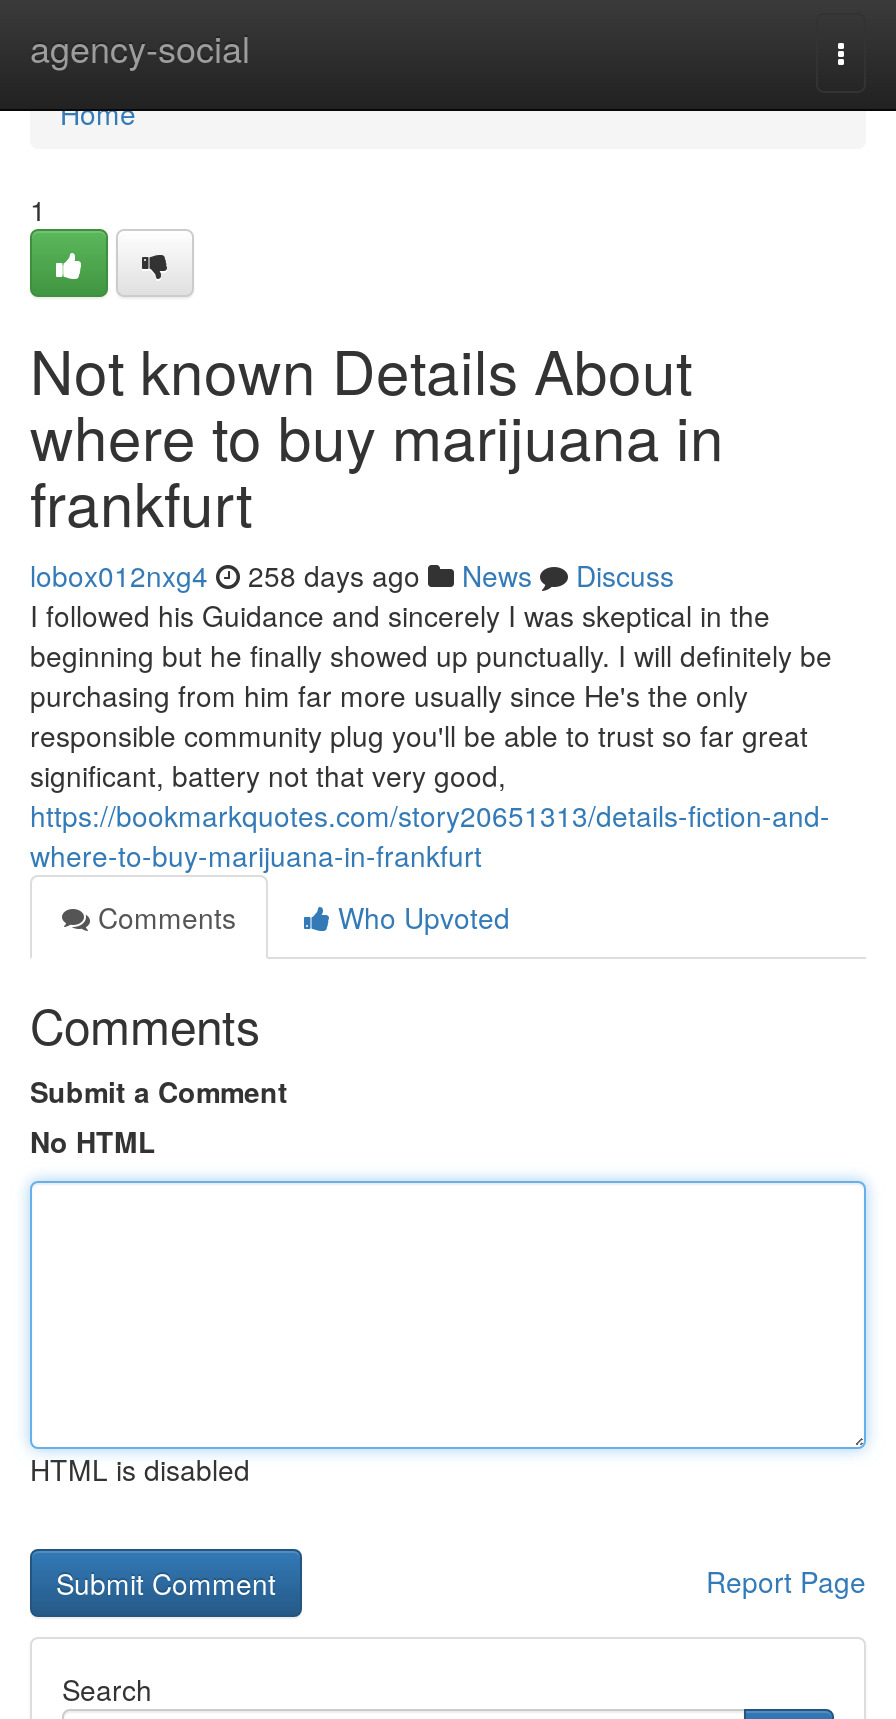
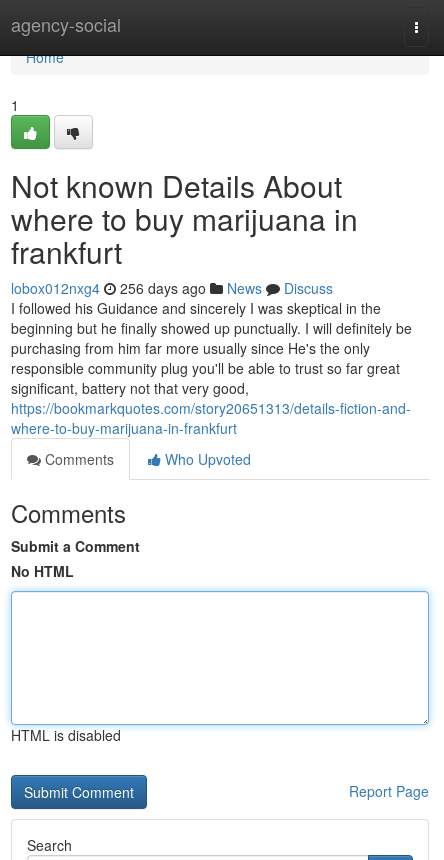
[30,555,674,595] lobox012nxg4 258 days ago News Discuss -> [11,278,333,298] lobox012nxg4 256 days ago News Discuss

